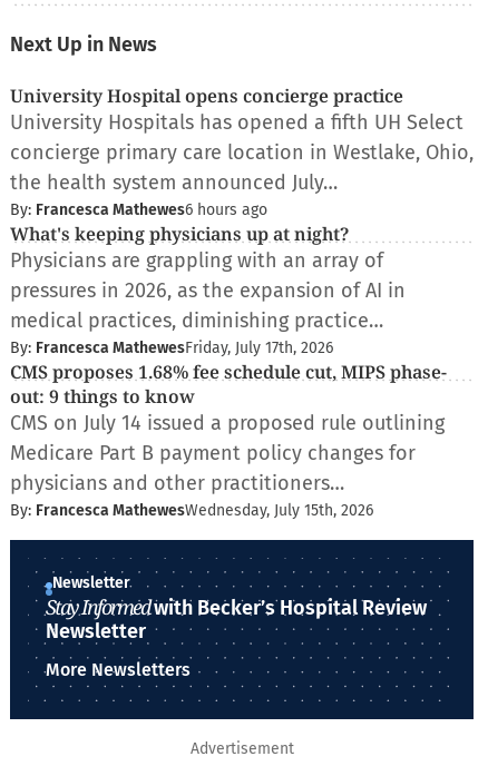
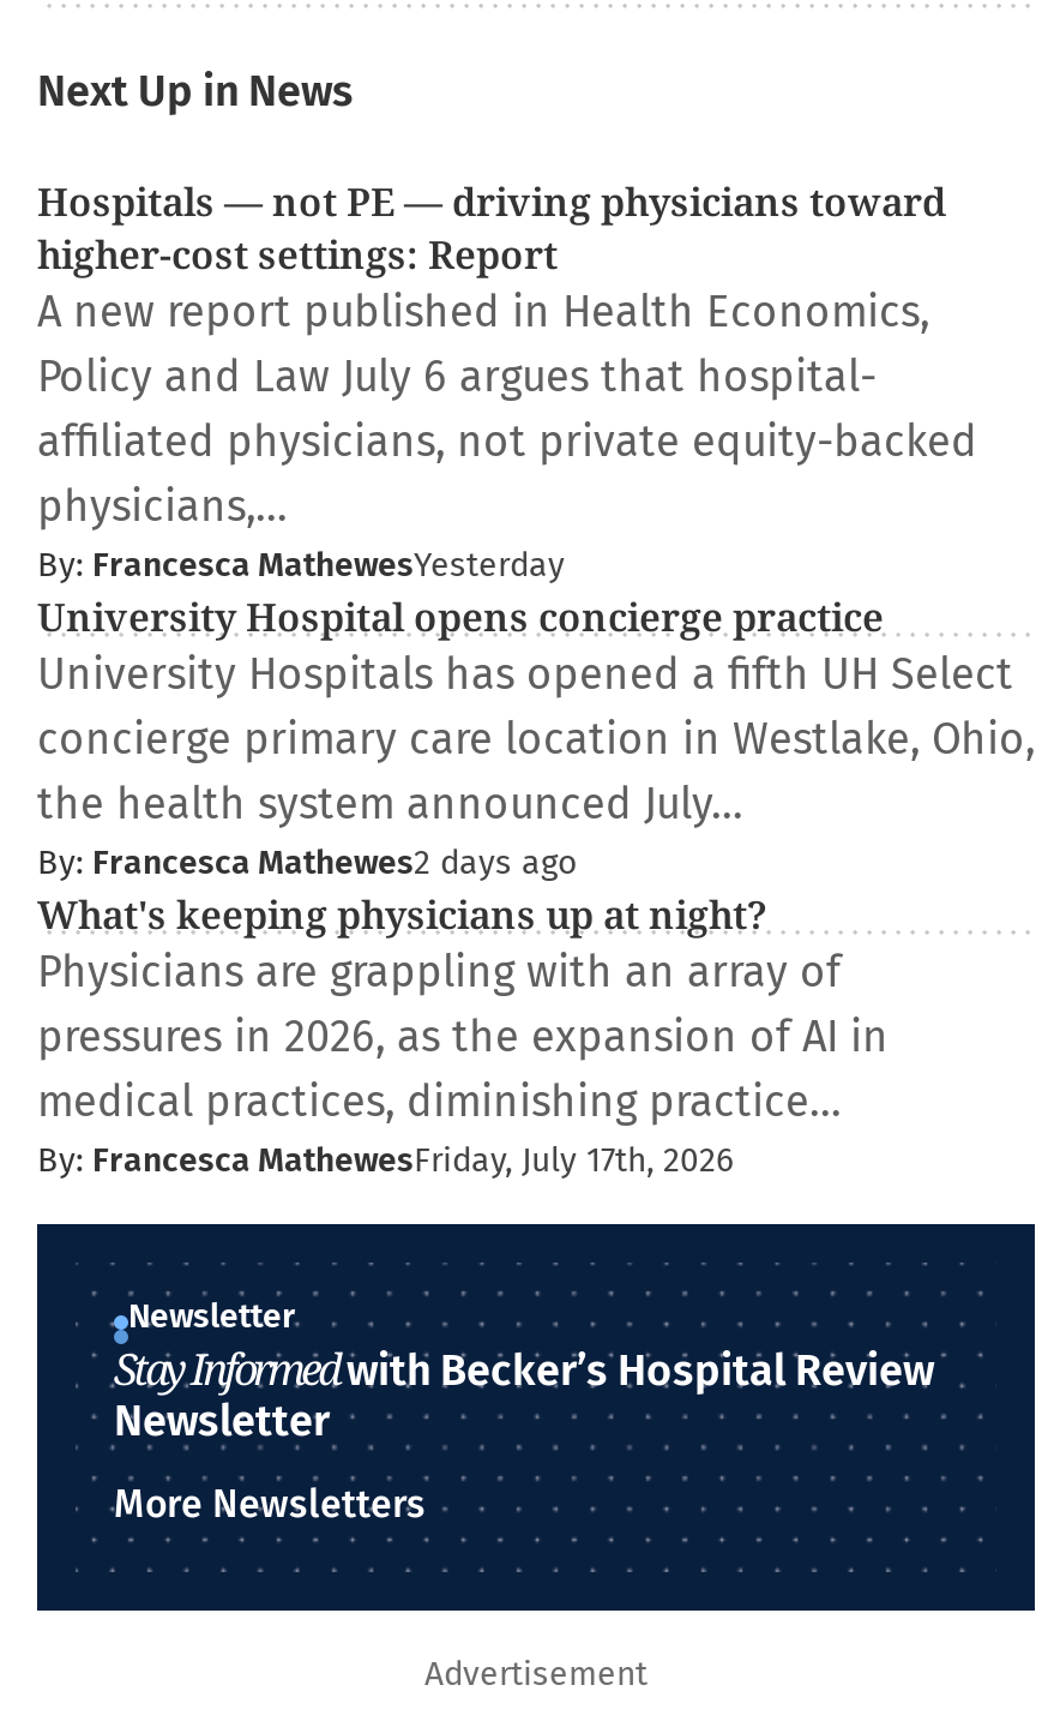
none -> [37,175,977,586] Hospitals — not PE — driving physicians toward | higher-cost settings: Report | A new report published in Health Economics, | Policy and Law July 6 argues that hospital- | affiliated physicians, not private equity-backed | physicians,… | By: Francesca MathewesYesterday
moved [10,84,474,195] -> [37,590,1035,830]: University Hospital opens concierge practice | University Hospitals has opened a fifth UH Select | concierge primary care location in Westlake, Ohio, | the health system announced July…
[10,200,267,219] By: Francesca Mathewes6 hours ago -> [37,842,577,883] By: Francesca Mathewes2 days ago
moved [10,222,406,357] -> [37,888,889,1181]: What's keeping physicians up at night? | Physicians are grappling with an array of | pressures in 2026, as the expansion of AI in | medical practices, diminishing practice… | By: Francesca MathewesFriday, July 17th, 2026
[10,360,447,520] CMS proposes 1.68% fee schedule cut, MIPS phase- | out: 9 things to know | CMS on July 14 issued a proposed rule outlining | Medicare Part B payment policy changes for | physicians and other practitioners… | By: Francesca MathewesWednesday, July 15th, 2026 -> none

